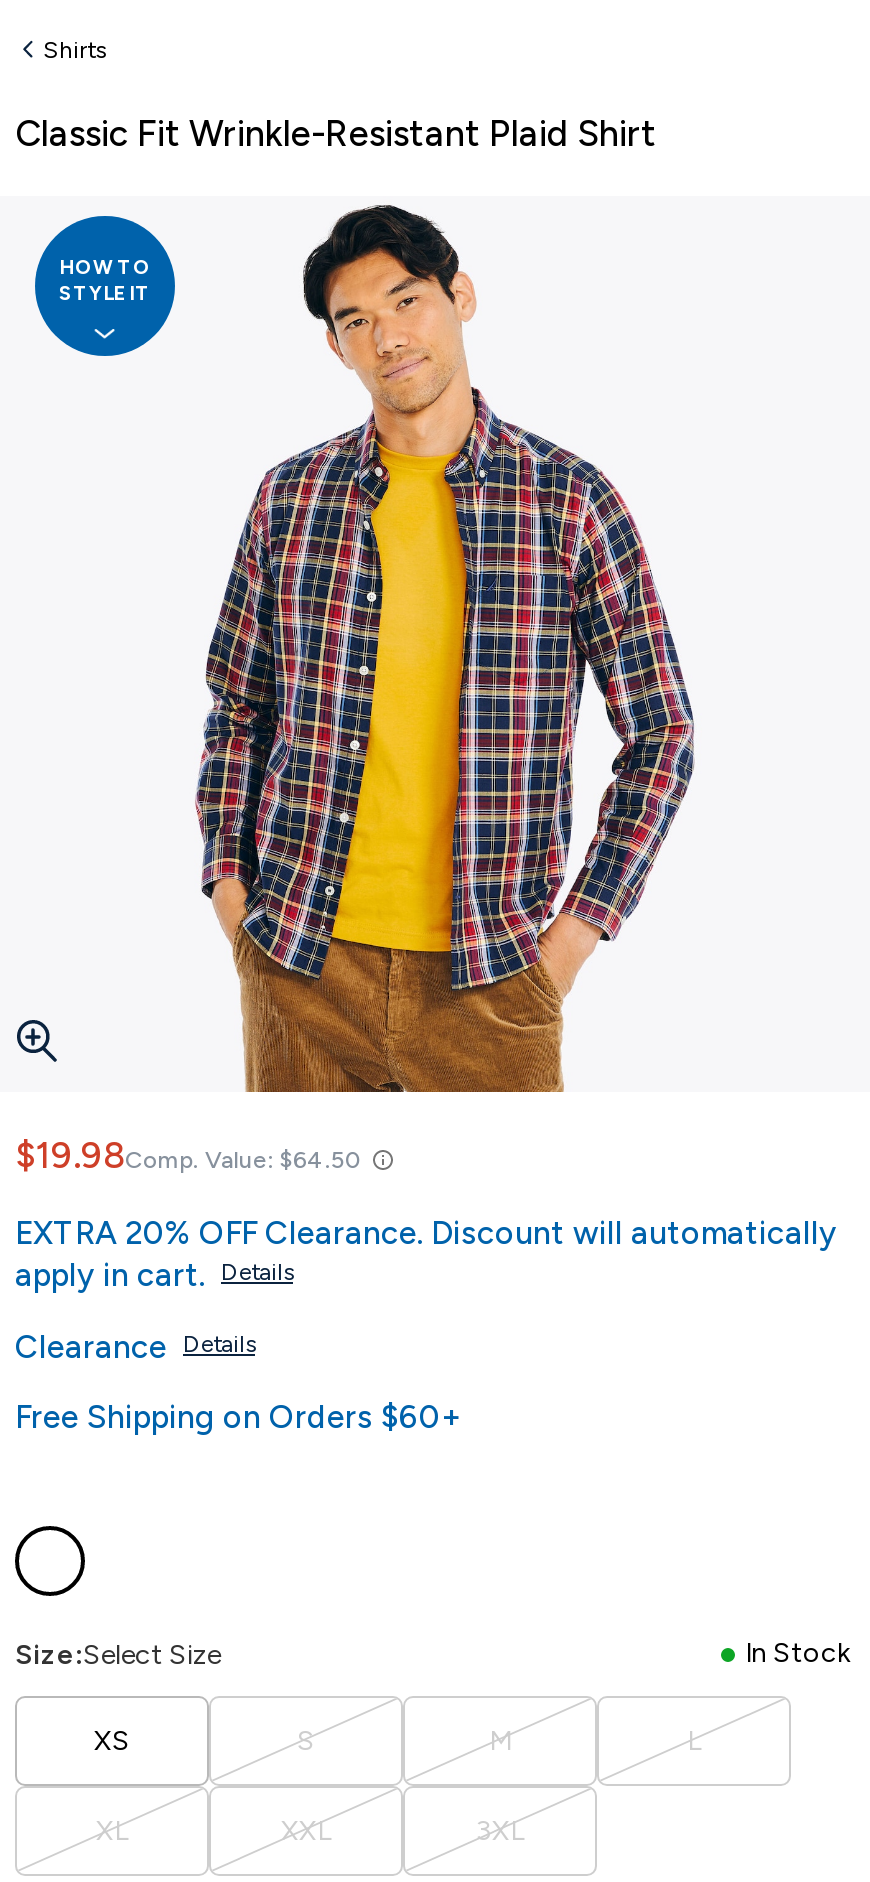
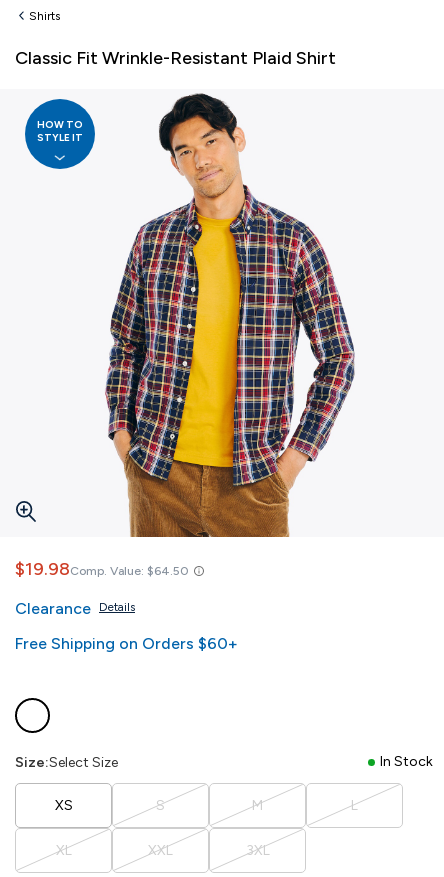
[15,1214,837,1294] EXTRA 20% OFF Clearance. Discount will automatically | apply in cart. Details -> none

